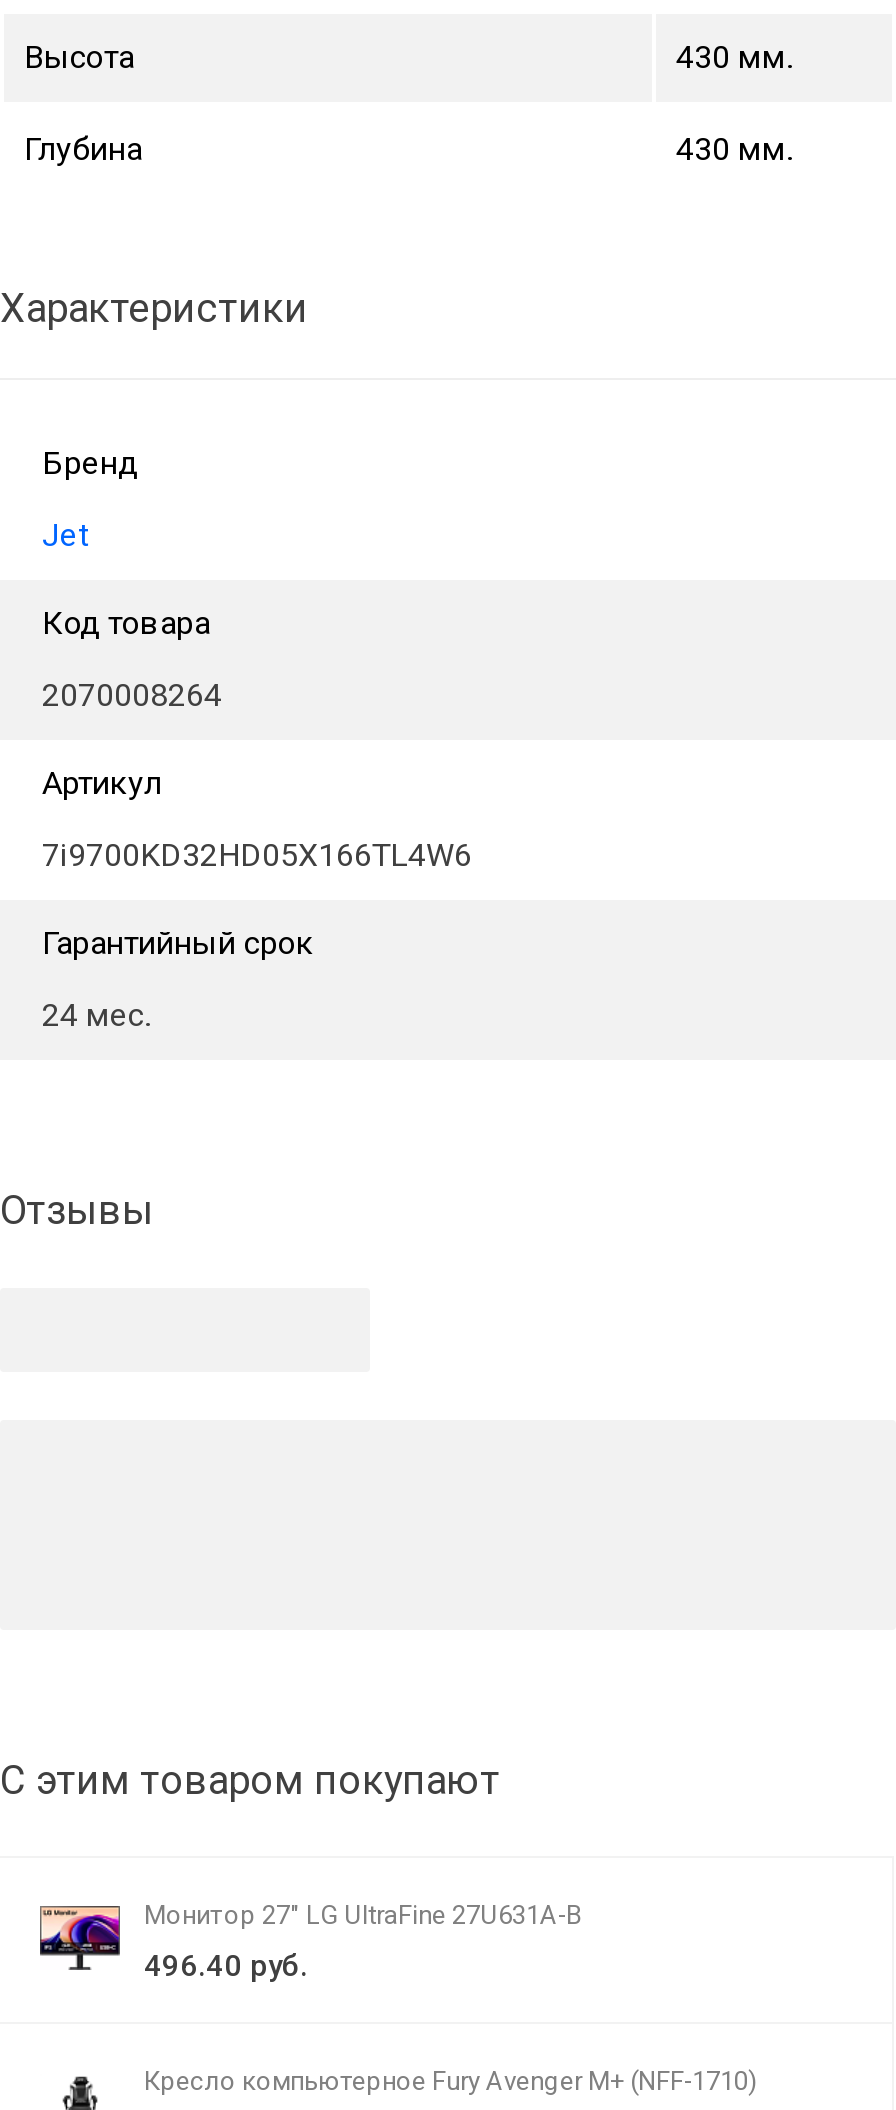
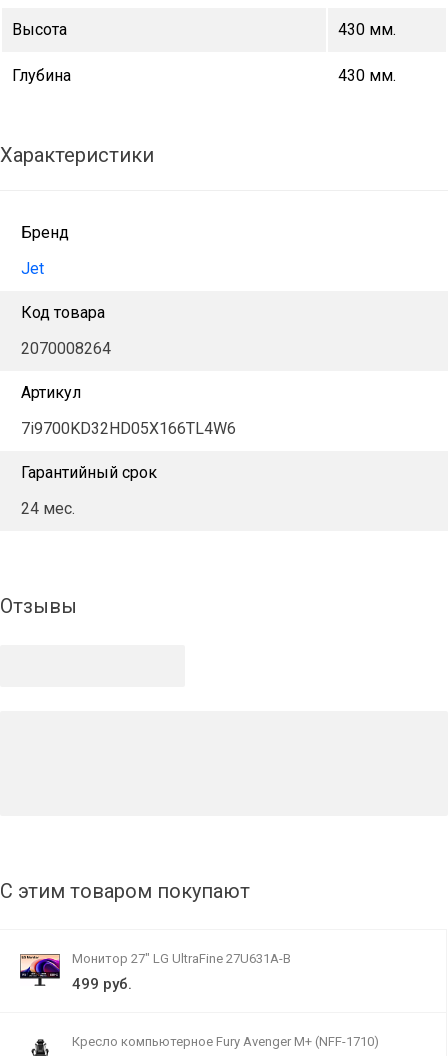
[144,1948,308,1984] 496.40 руб. -> [72,975,132,993] 499 руб.

